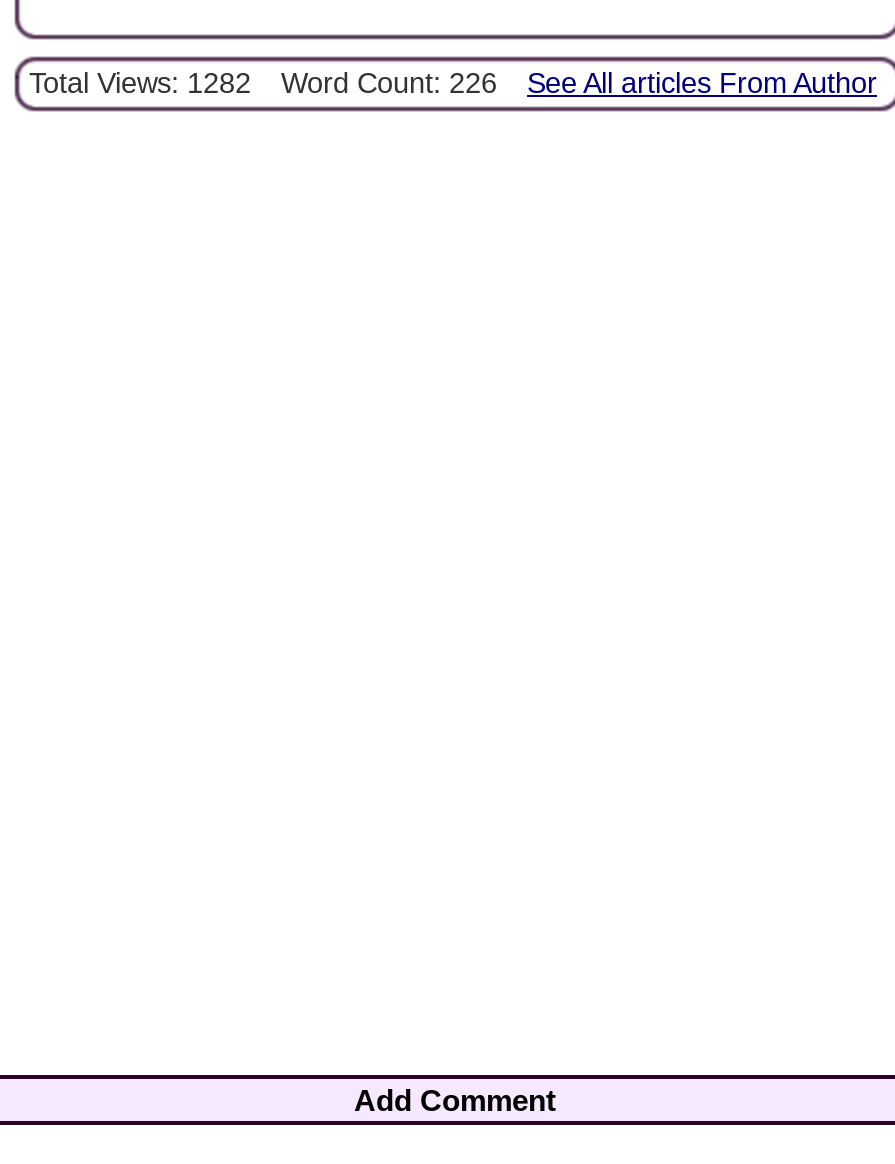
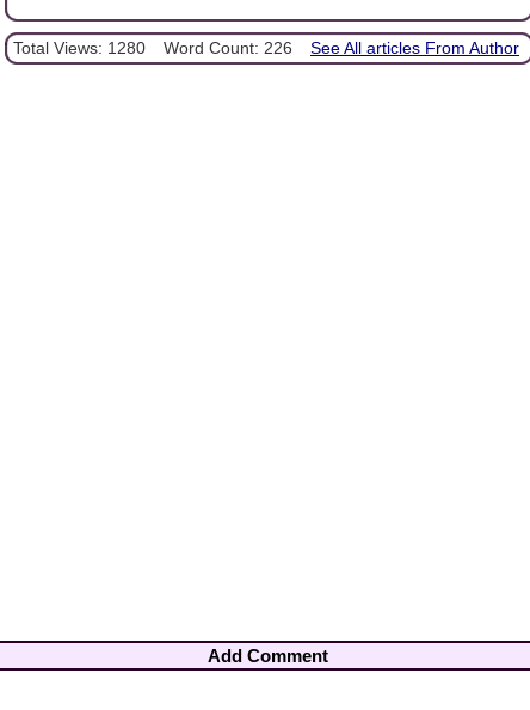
[29,68,877,100] Total Views: 1282 Word Count: 226 See All articles From Author -> [13,39,519,58] Total Views: 1280 Word Count: 226 See All articles From Author

